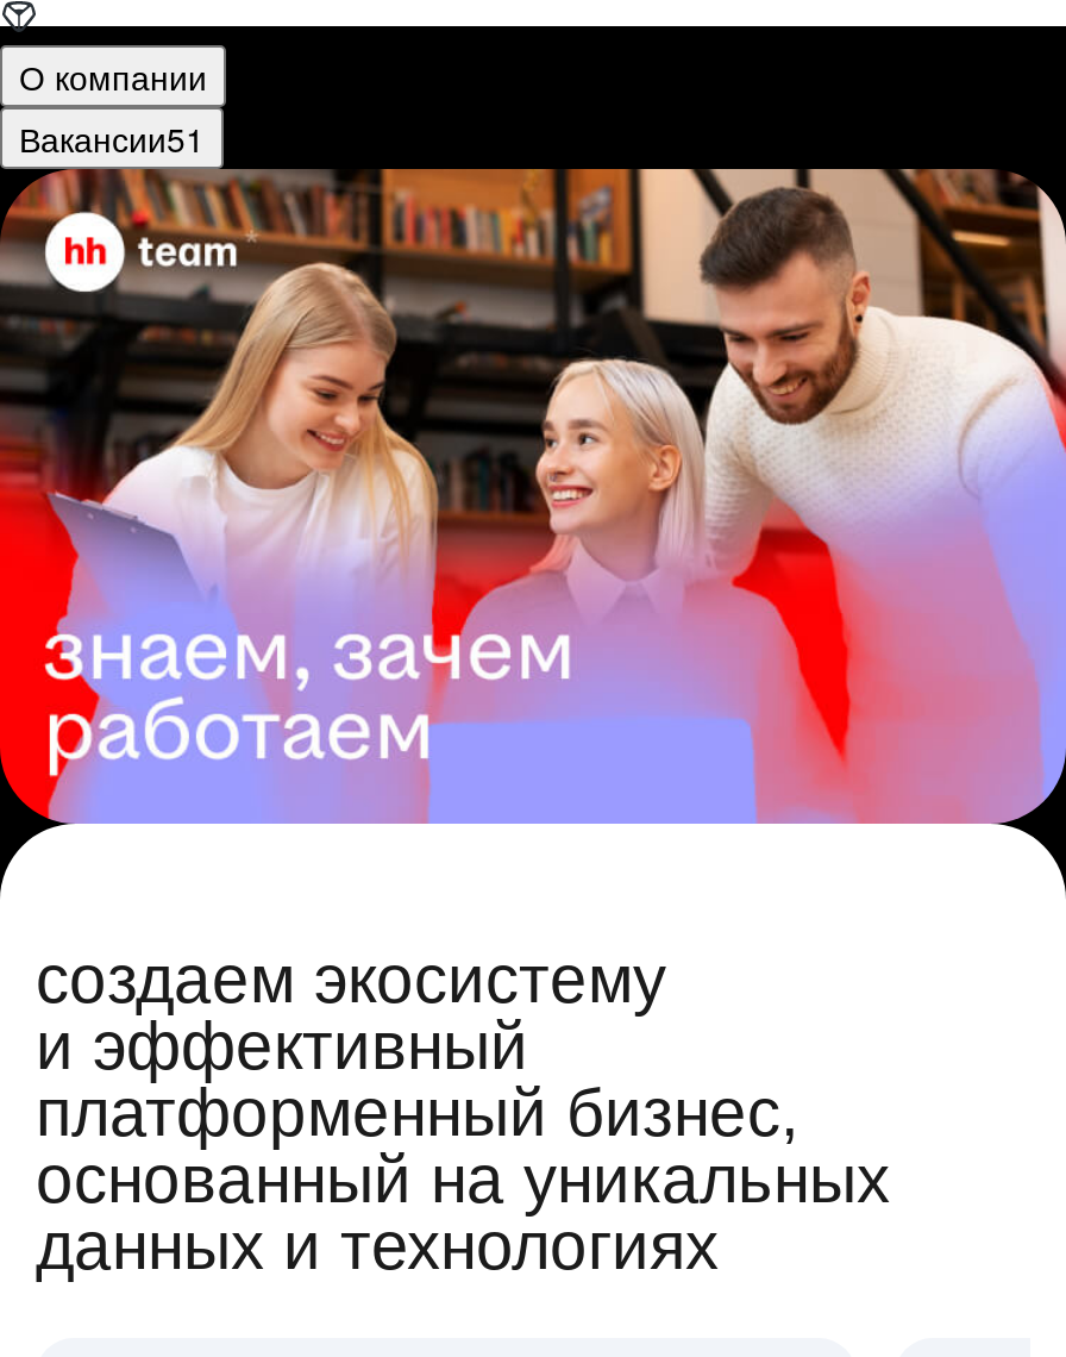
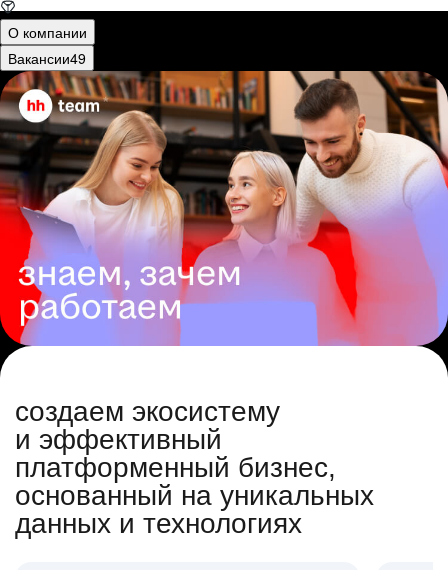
[19,114,205,162] Вакансии51 -> [8,48,86,68] Вакансии49

